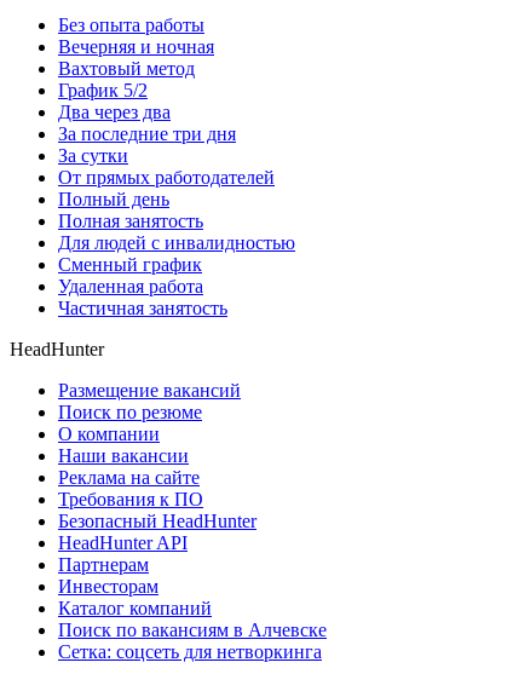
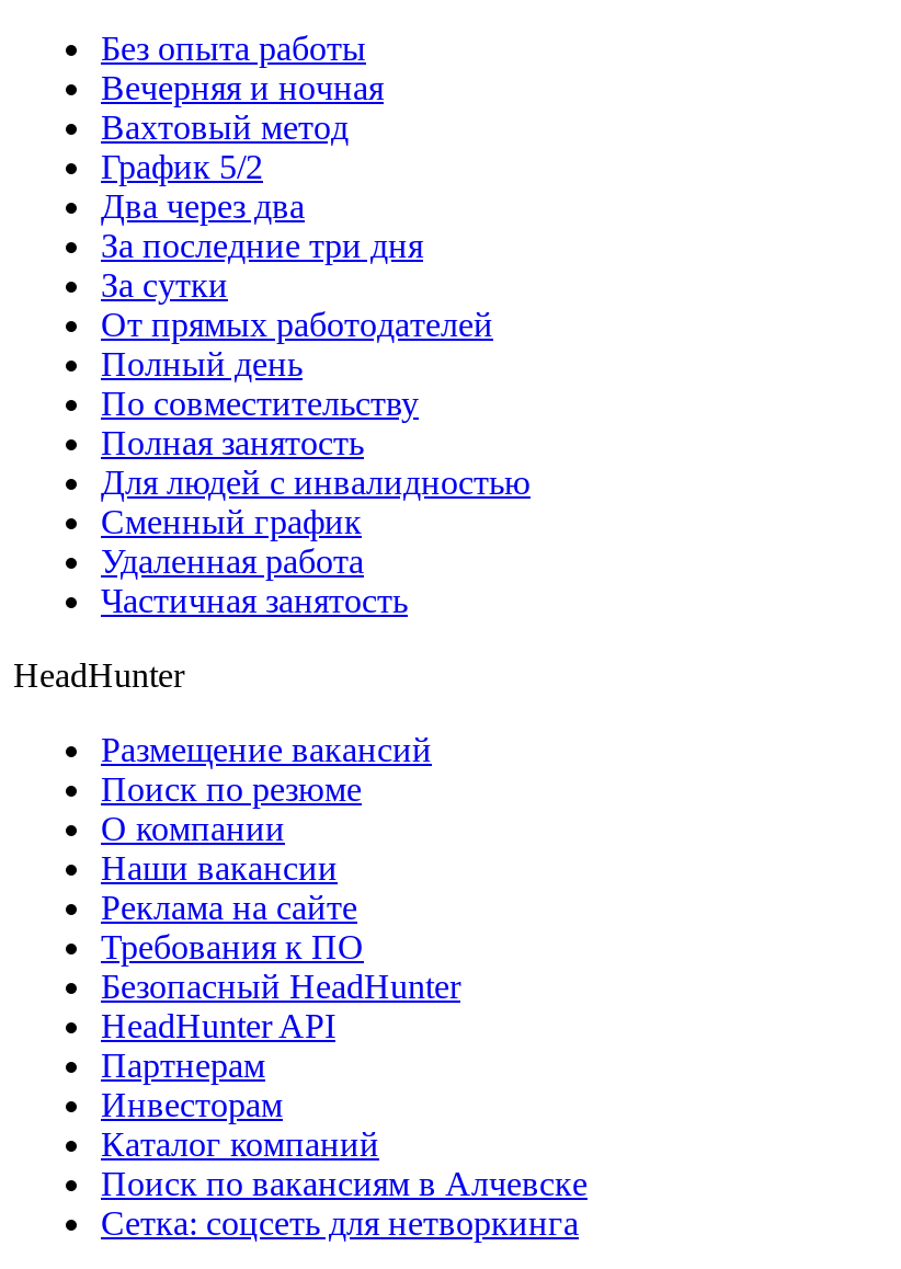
none -> [101,384,419,422] По совместительству

